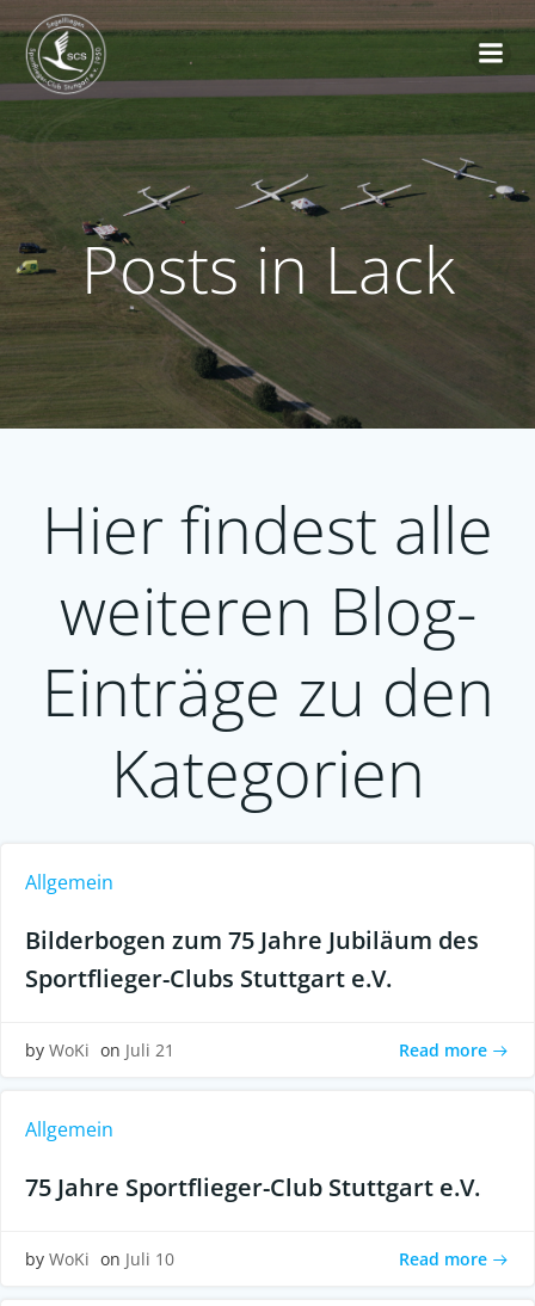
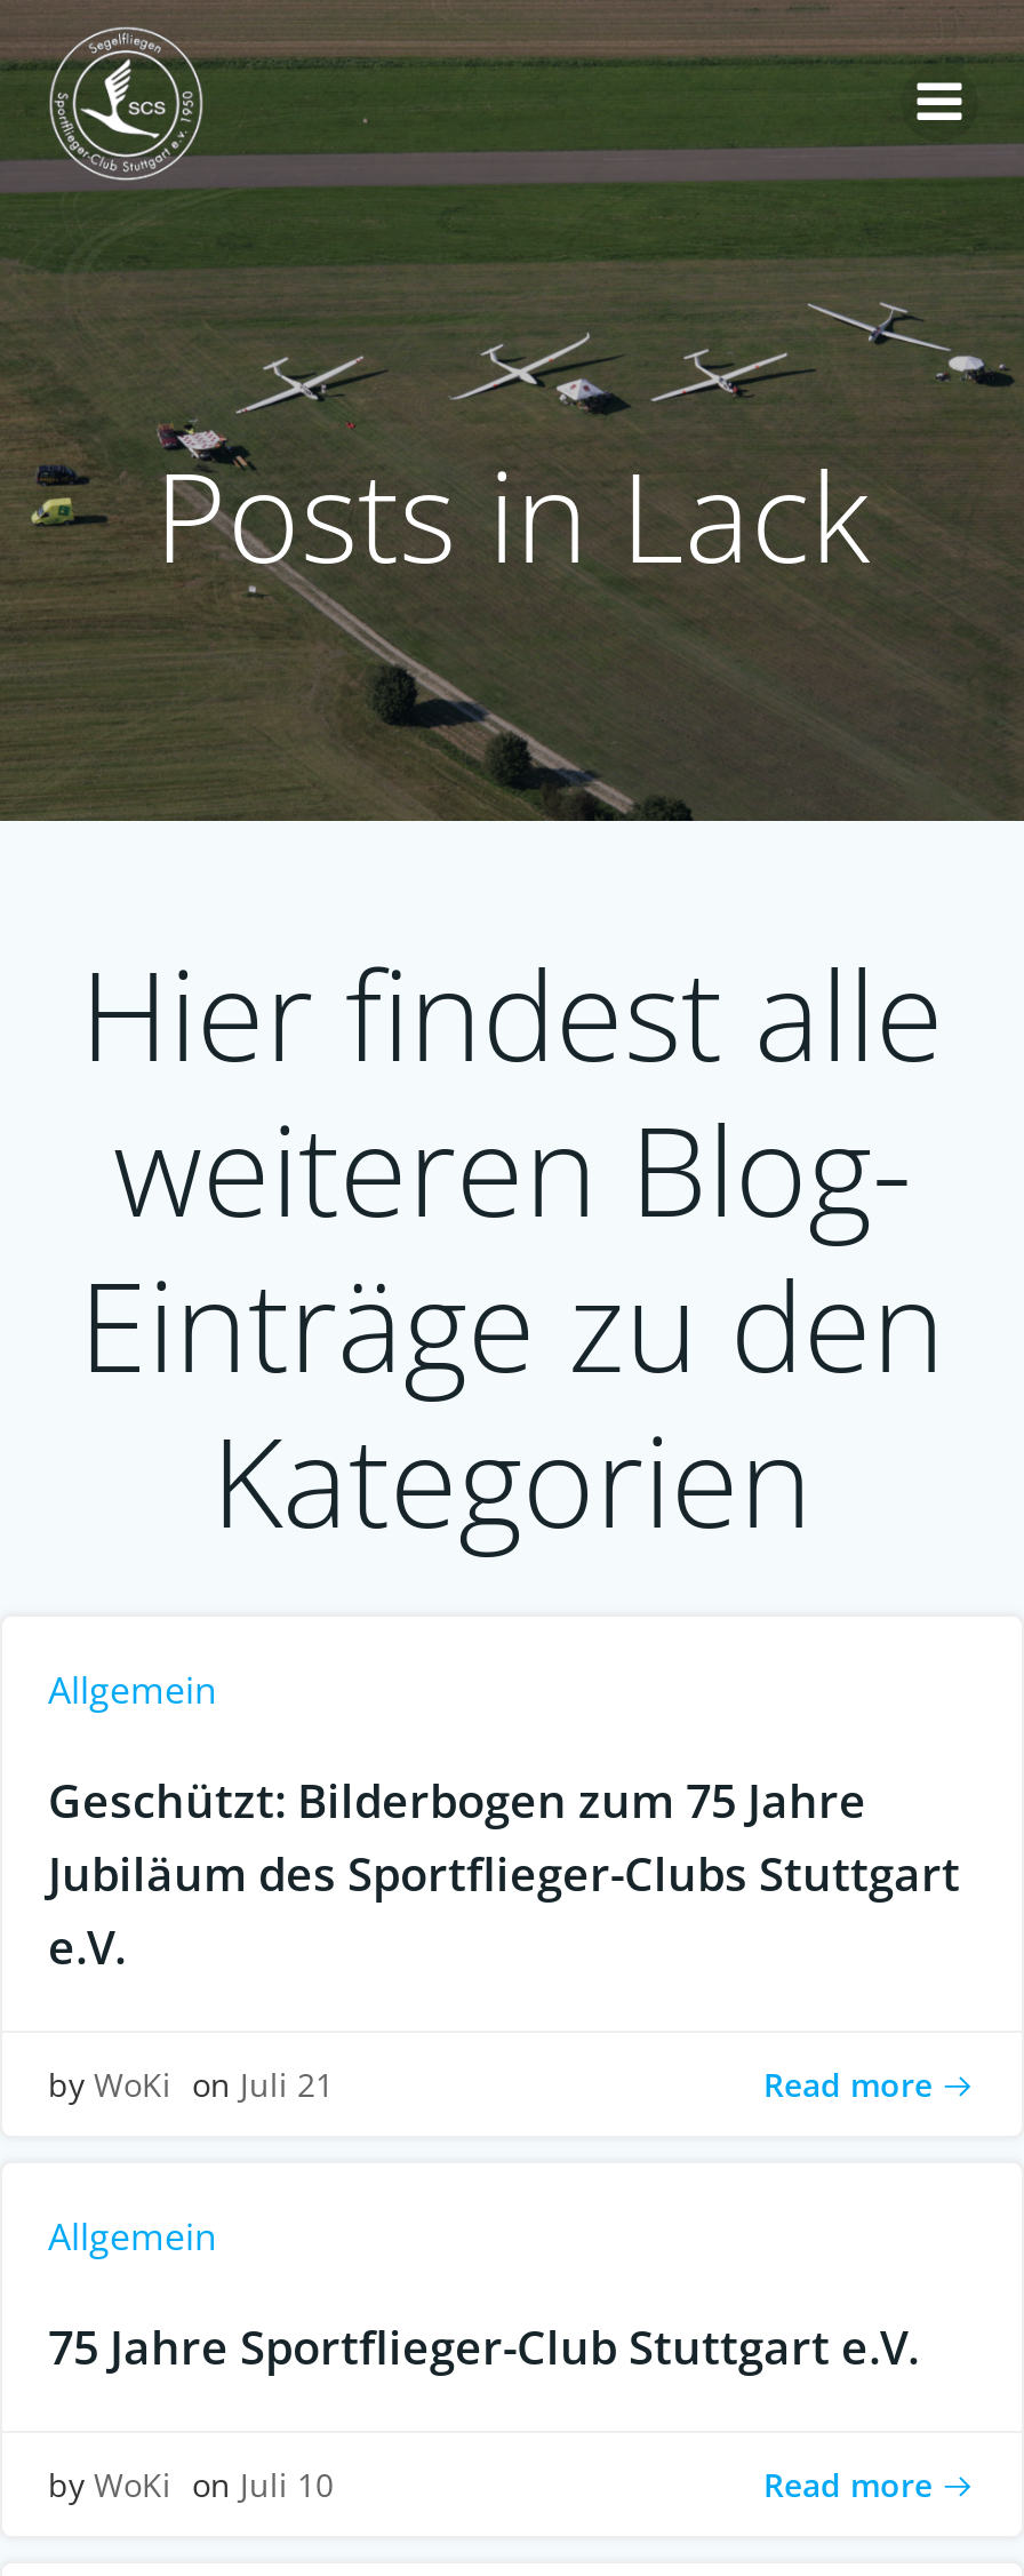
[25,924,479,994] Bilderbogen zum 75 Jahre Jubiläum des | Sportflieger-Clubs Stuttgart e.V. -> [48,1770,960,1978] Geschützt: Bilderbogen zum 75 Jahre | Jubiläum des Sportflieger-Clubs Stuttgart | e.V.

